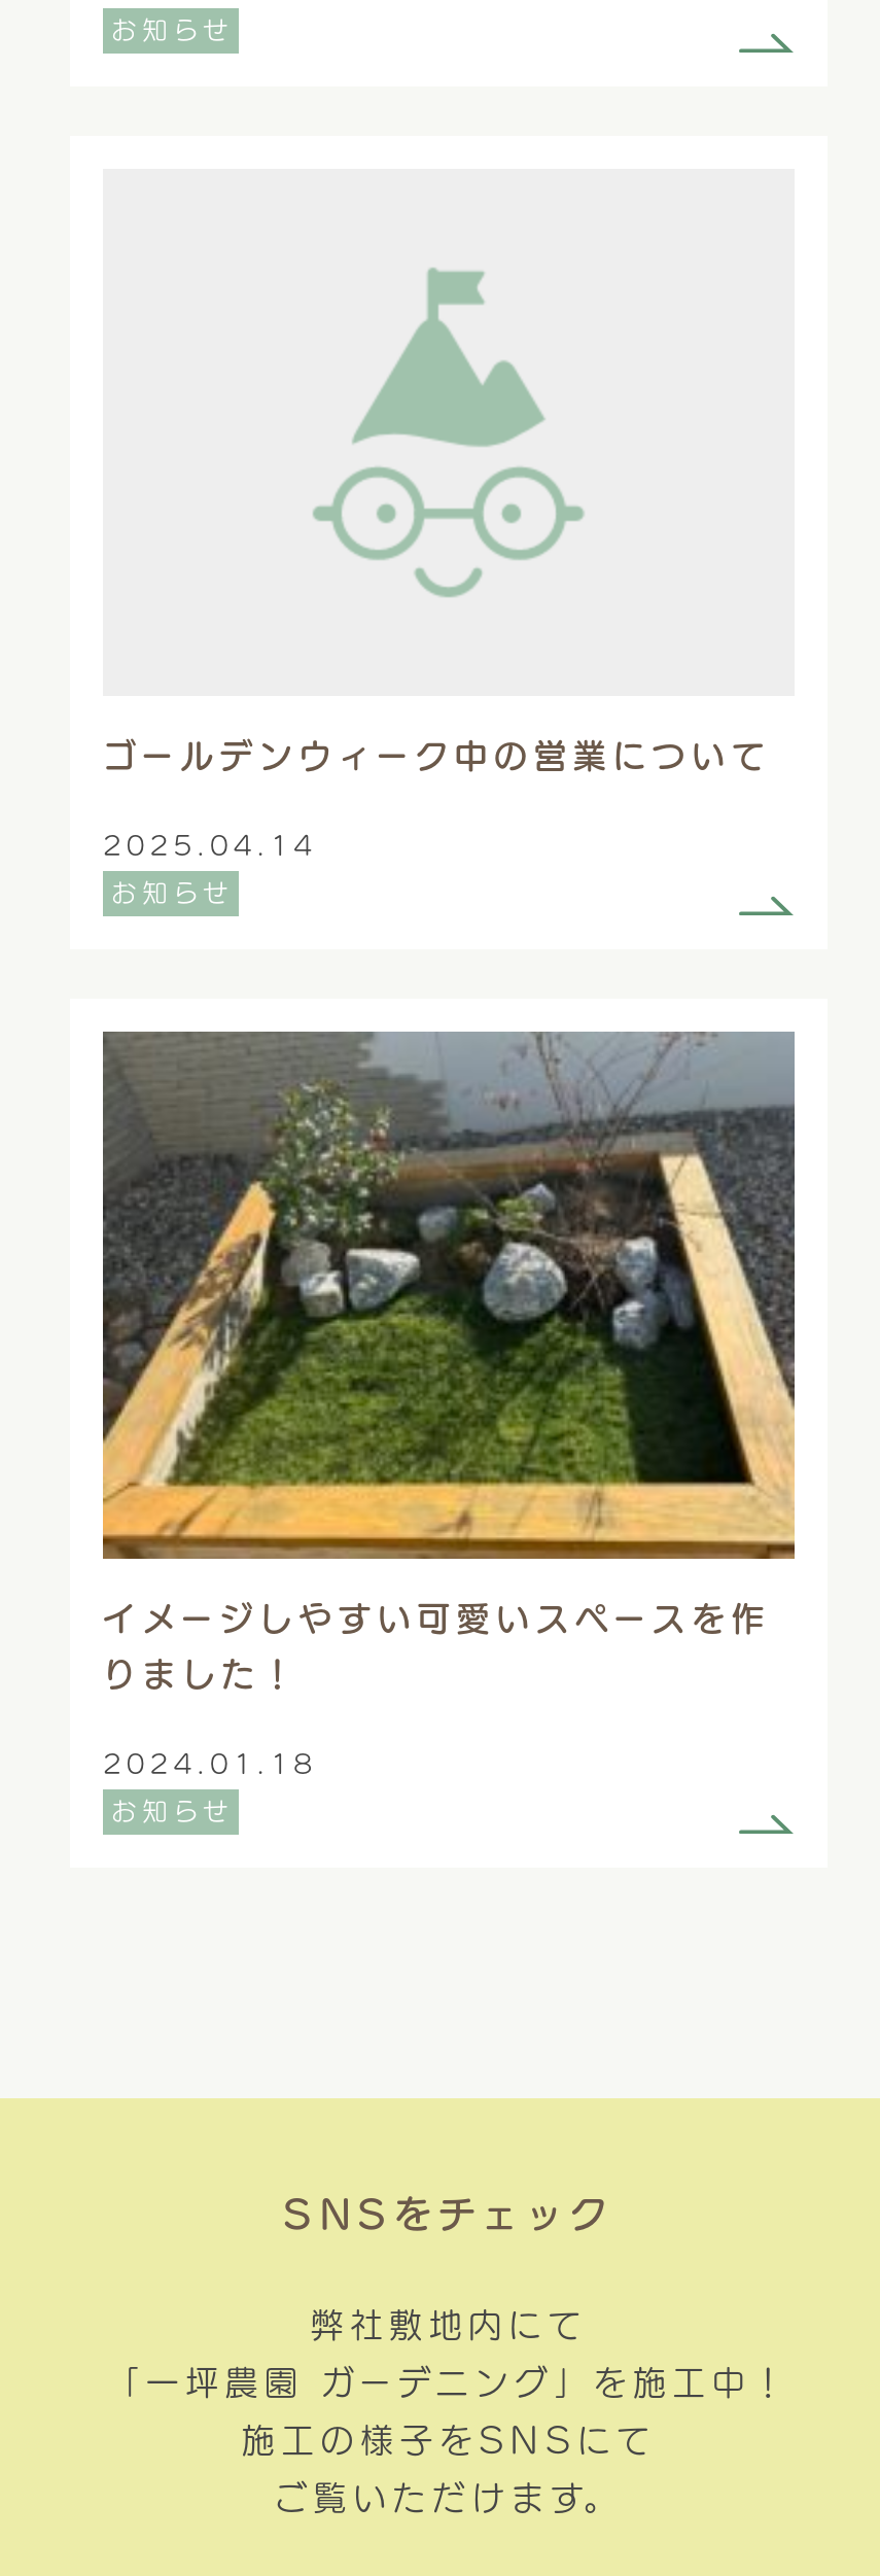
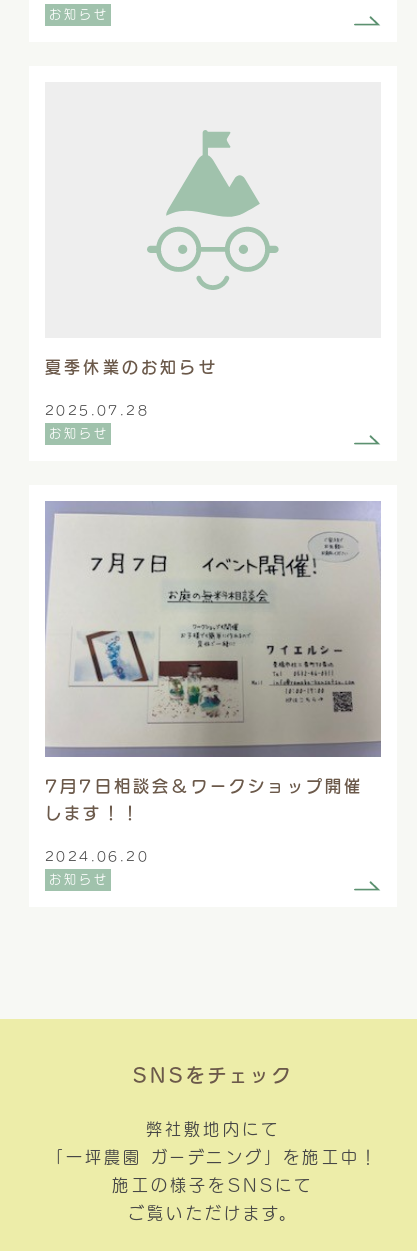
[103,739,775,772] ゴールデンウィーク中の営業について -> [45,359,218,375] 夏季休業のお知らせ
[103,832,317,857] 2025.04.14 -> [45,404,149,416] 2025.07.28
[101,1032,797,1635] [image] | イメージしやすい可愛いスペースを作 -> [44,500,382,794] [image] | 7月7日相談会＆ワークショップ開催
[103,1658,301,1691] りました！ -> [45,805,141,821] します！！
[103,1750,317,1775] 2024.01.18 -> [45,850,149,862] 2024.06.20

